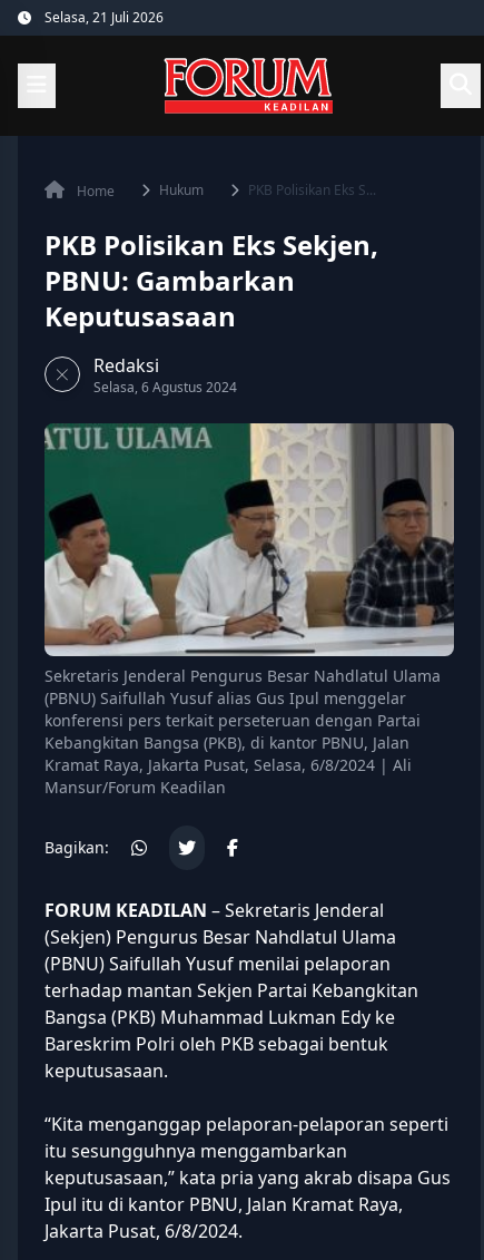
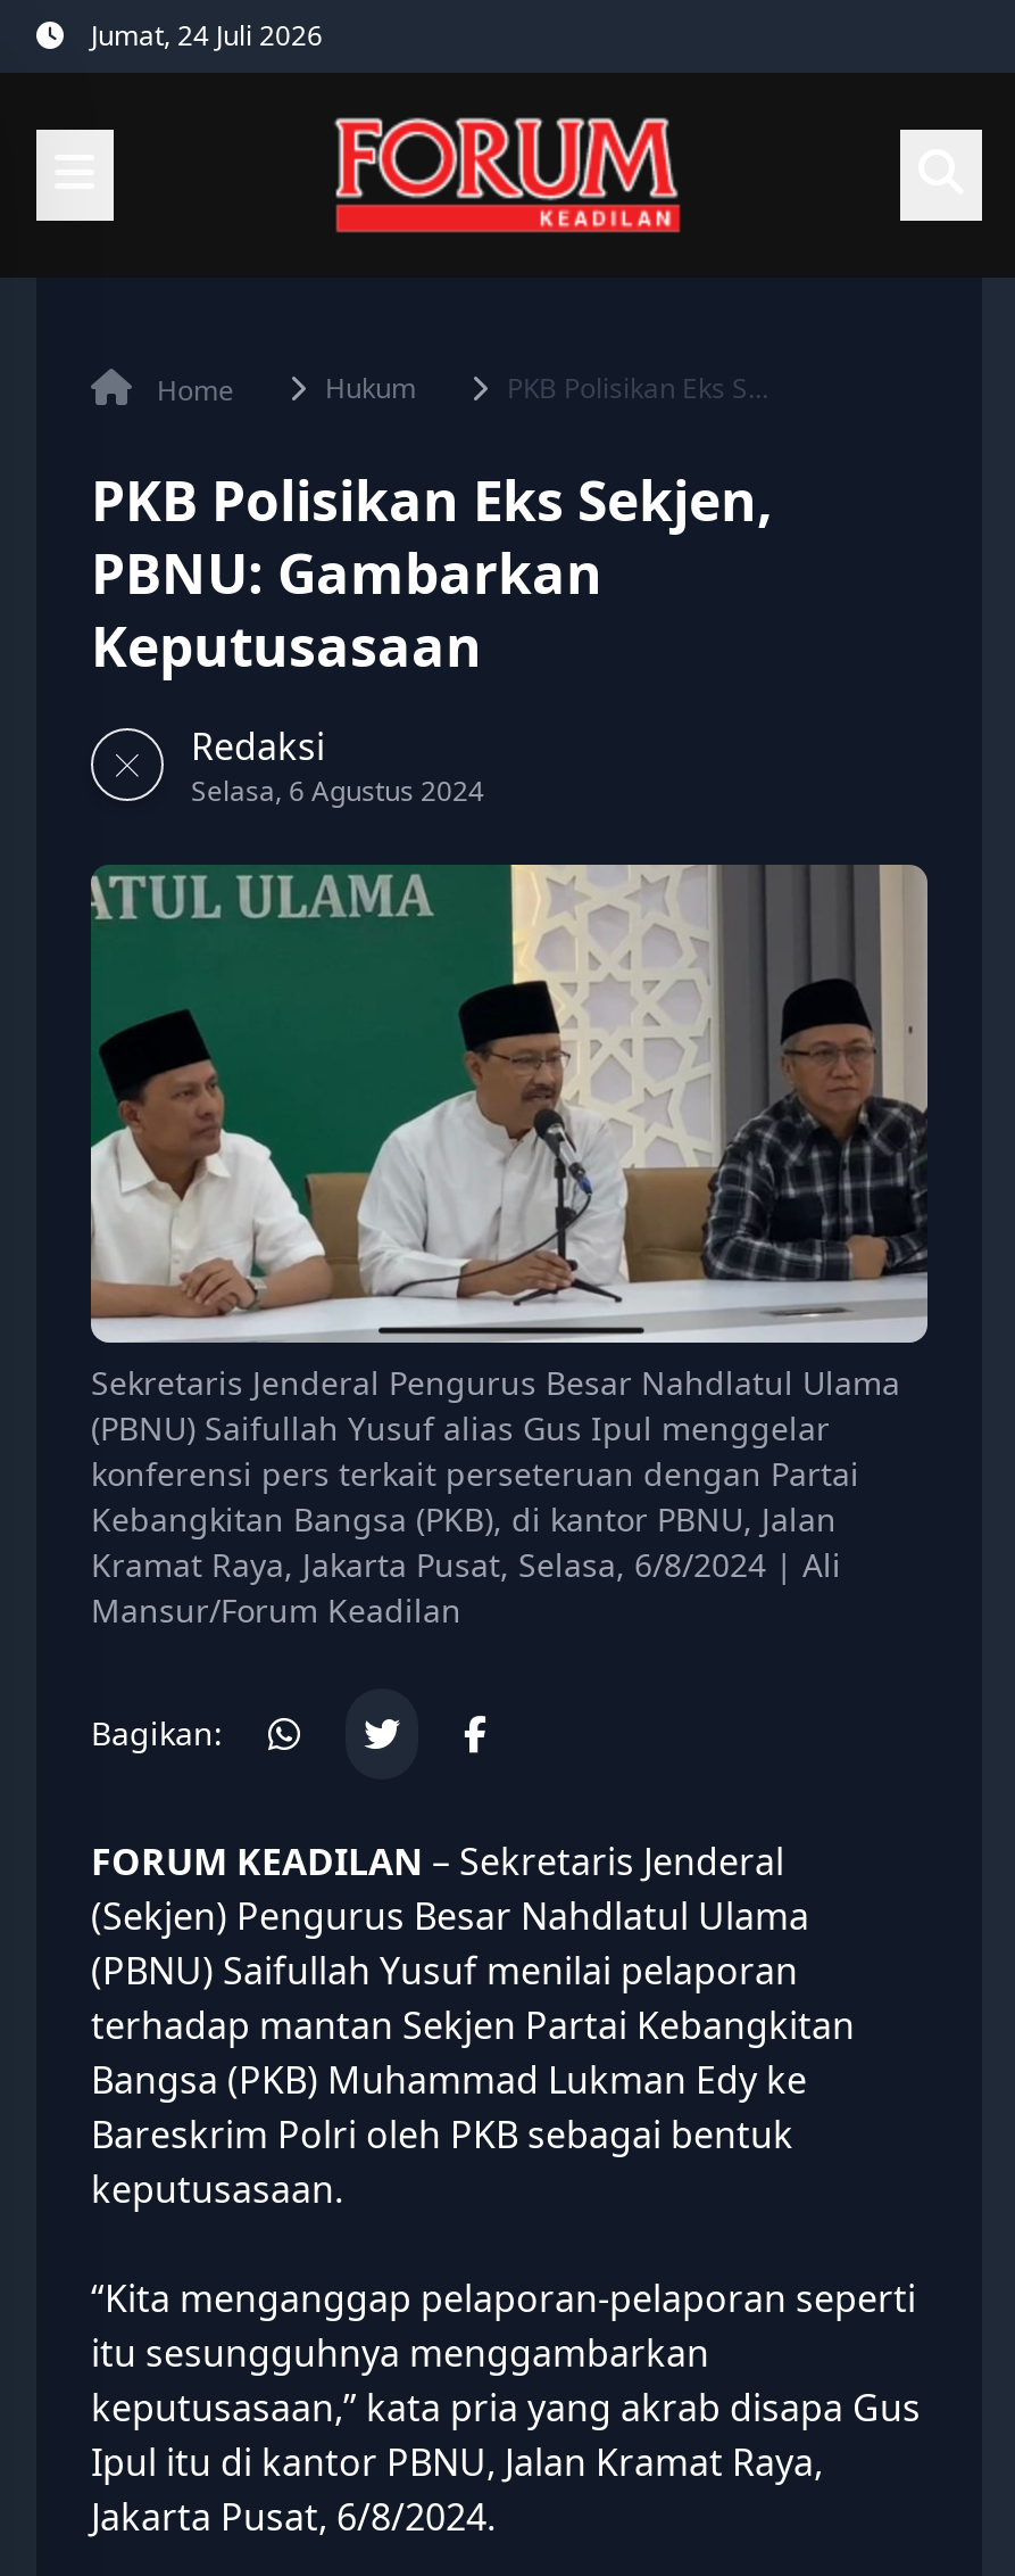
[45,8,164,27] Selasa, 21 Juli 2026 -> [91,16,323,55] Jumat, 24 Juli 2026

